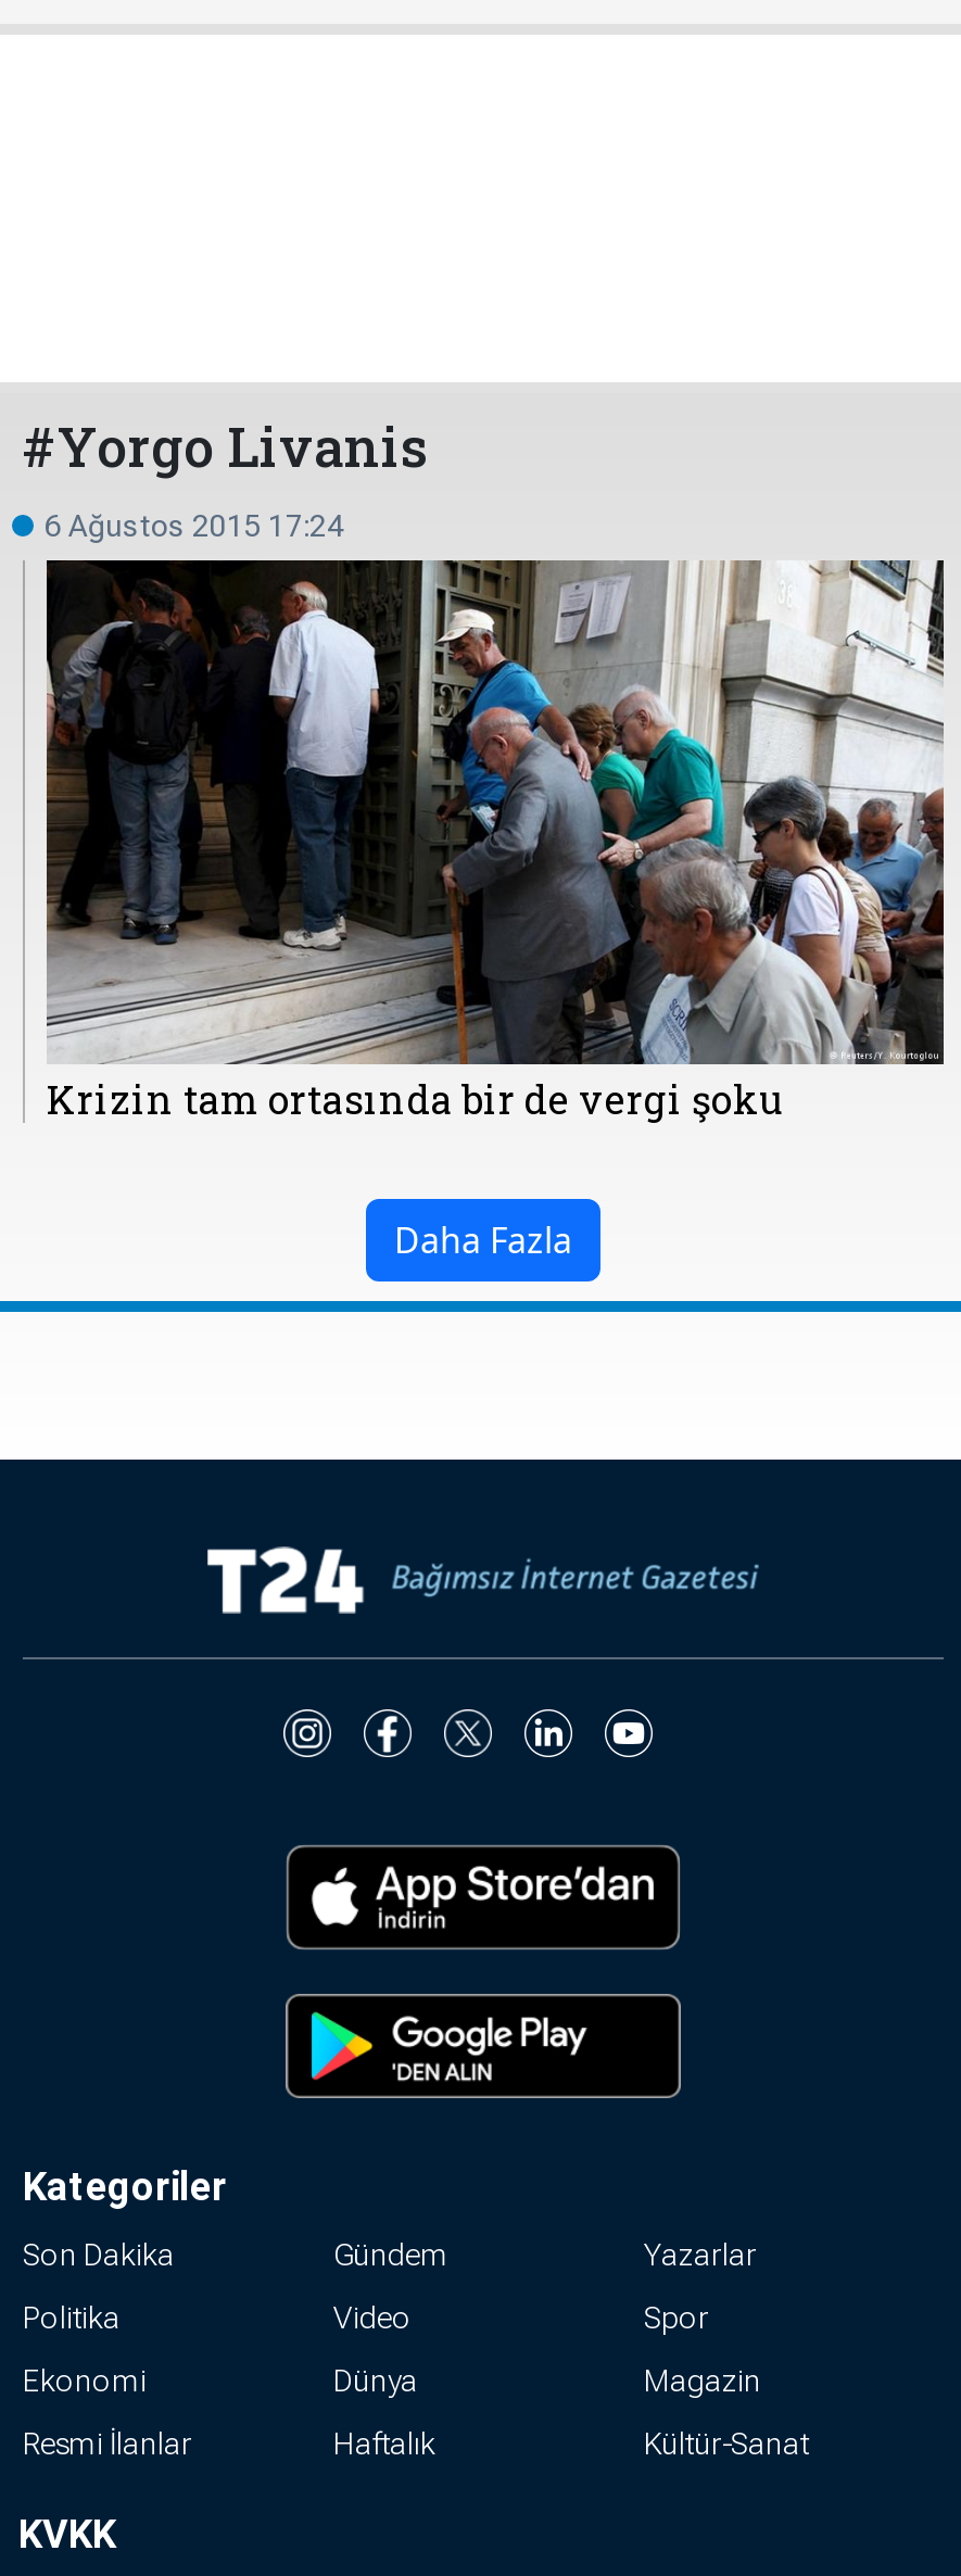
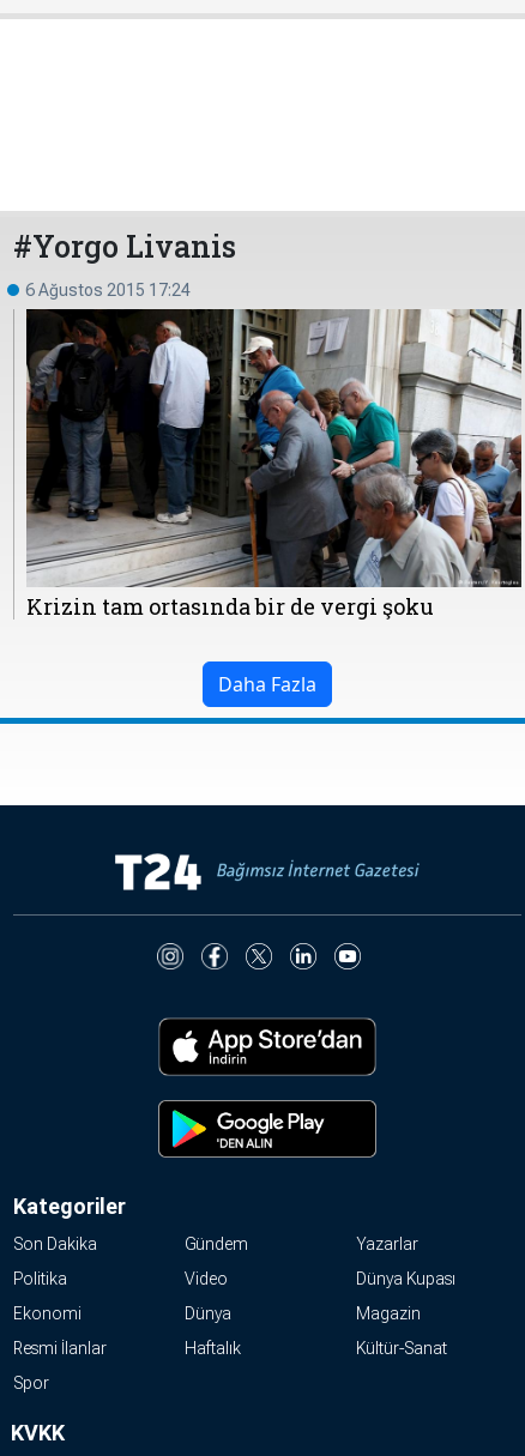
[644,2300,709,2334] Spor -> [356,1269,455,1288] Dünya Kupası
none -> [13,1373,49,1392] Spor

